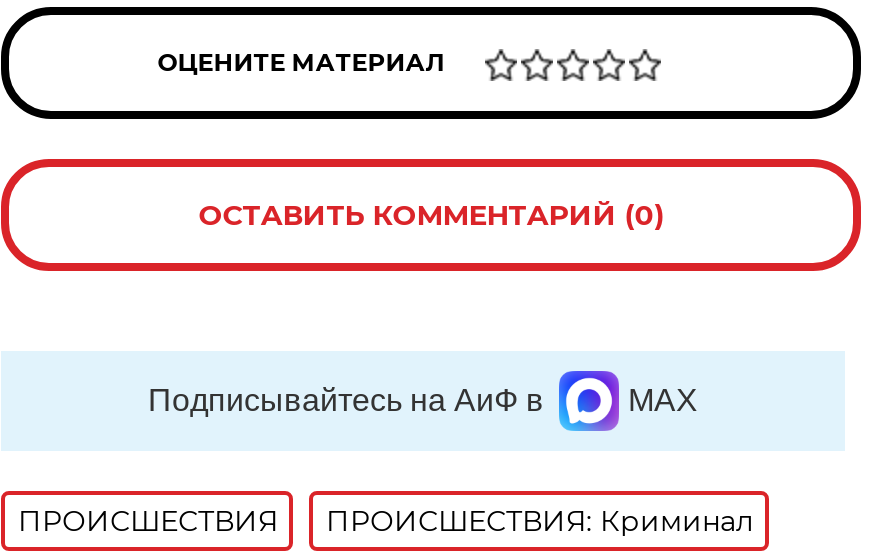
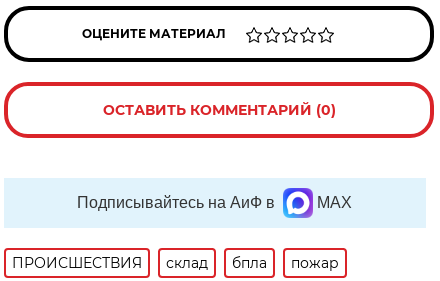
[326,503,754,539] ПРОИСШЕСТВИЯ: Криминал -> [166,254,339,272] склад | бпла | пожар

